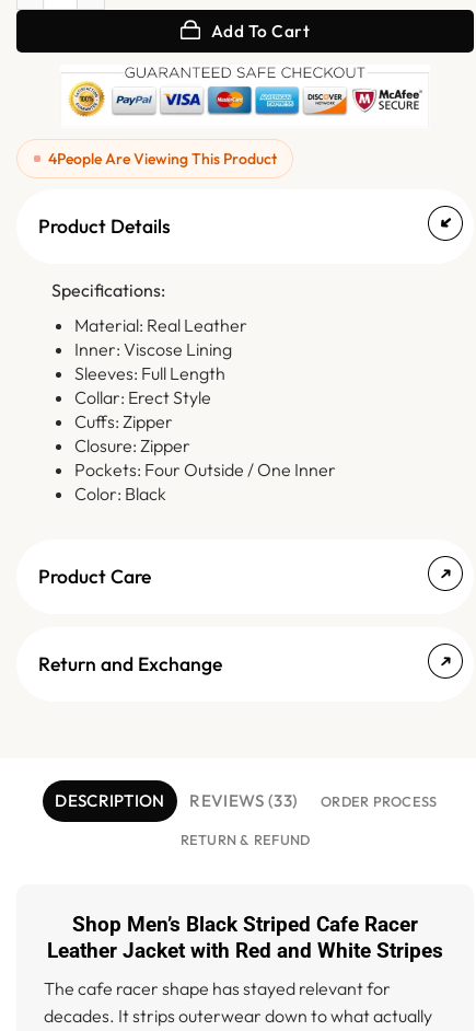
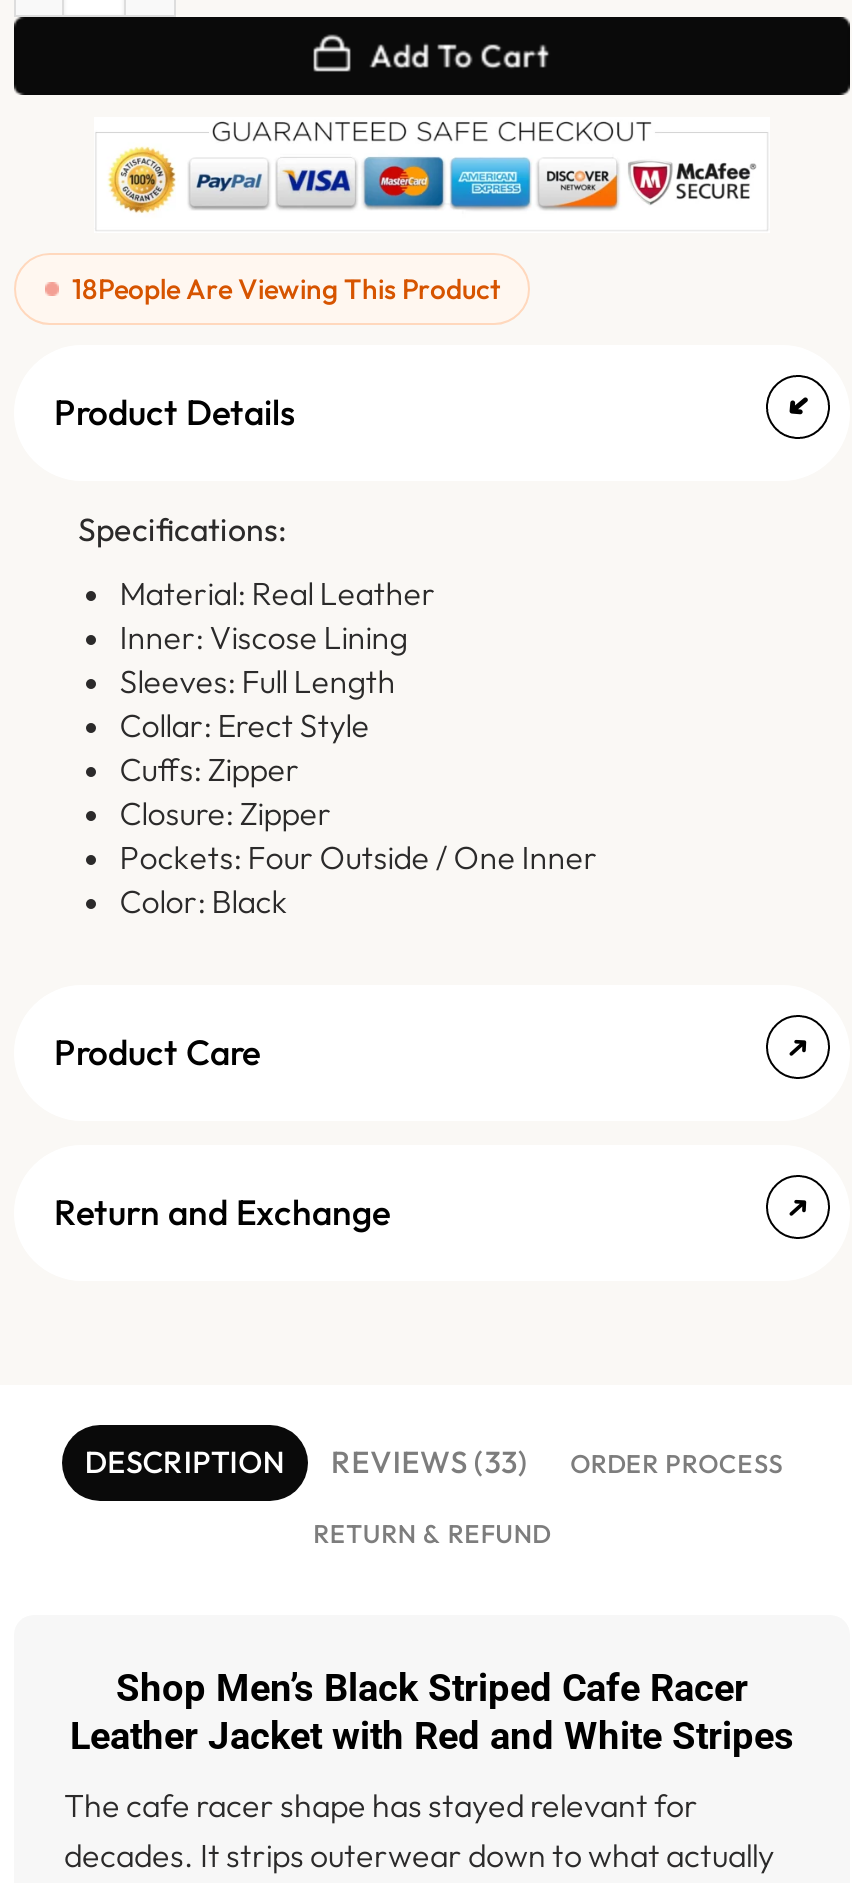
[48,149,277,169] 4People Are Viewing This Product -> [72,272,500,308] 18People Are Viewing This Product

